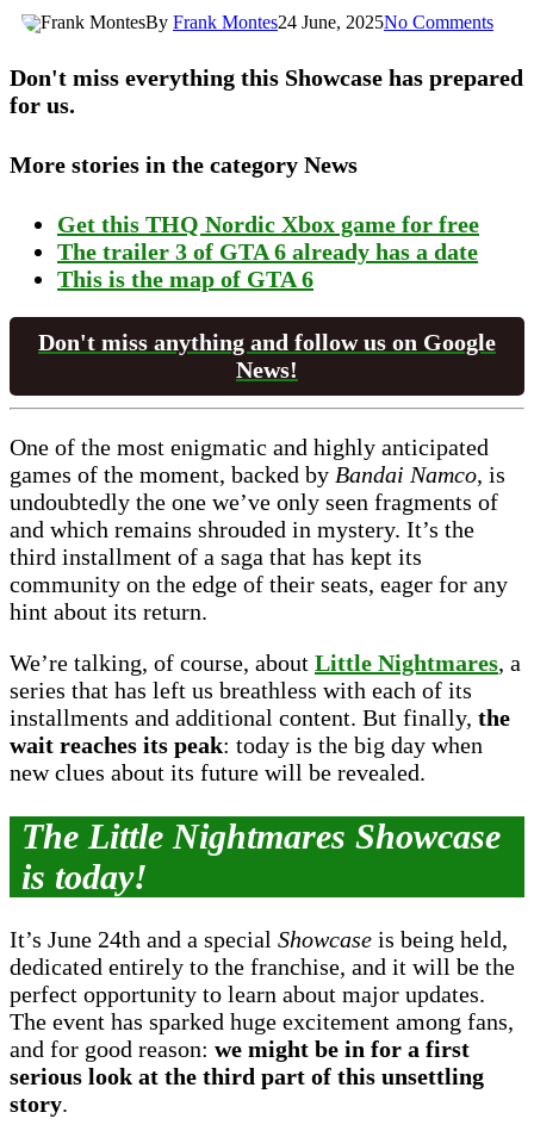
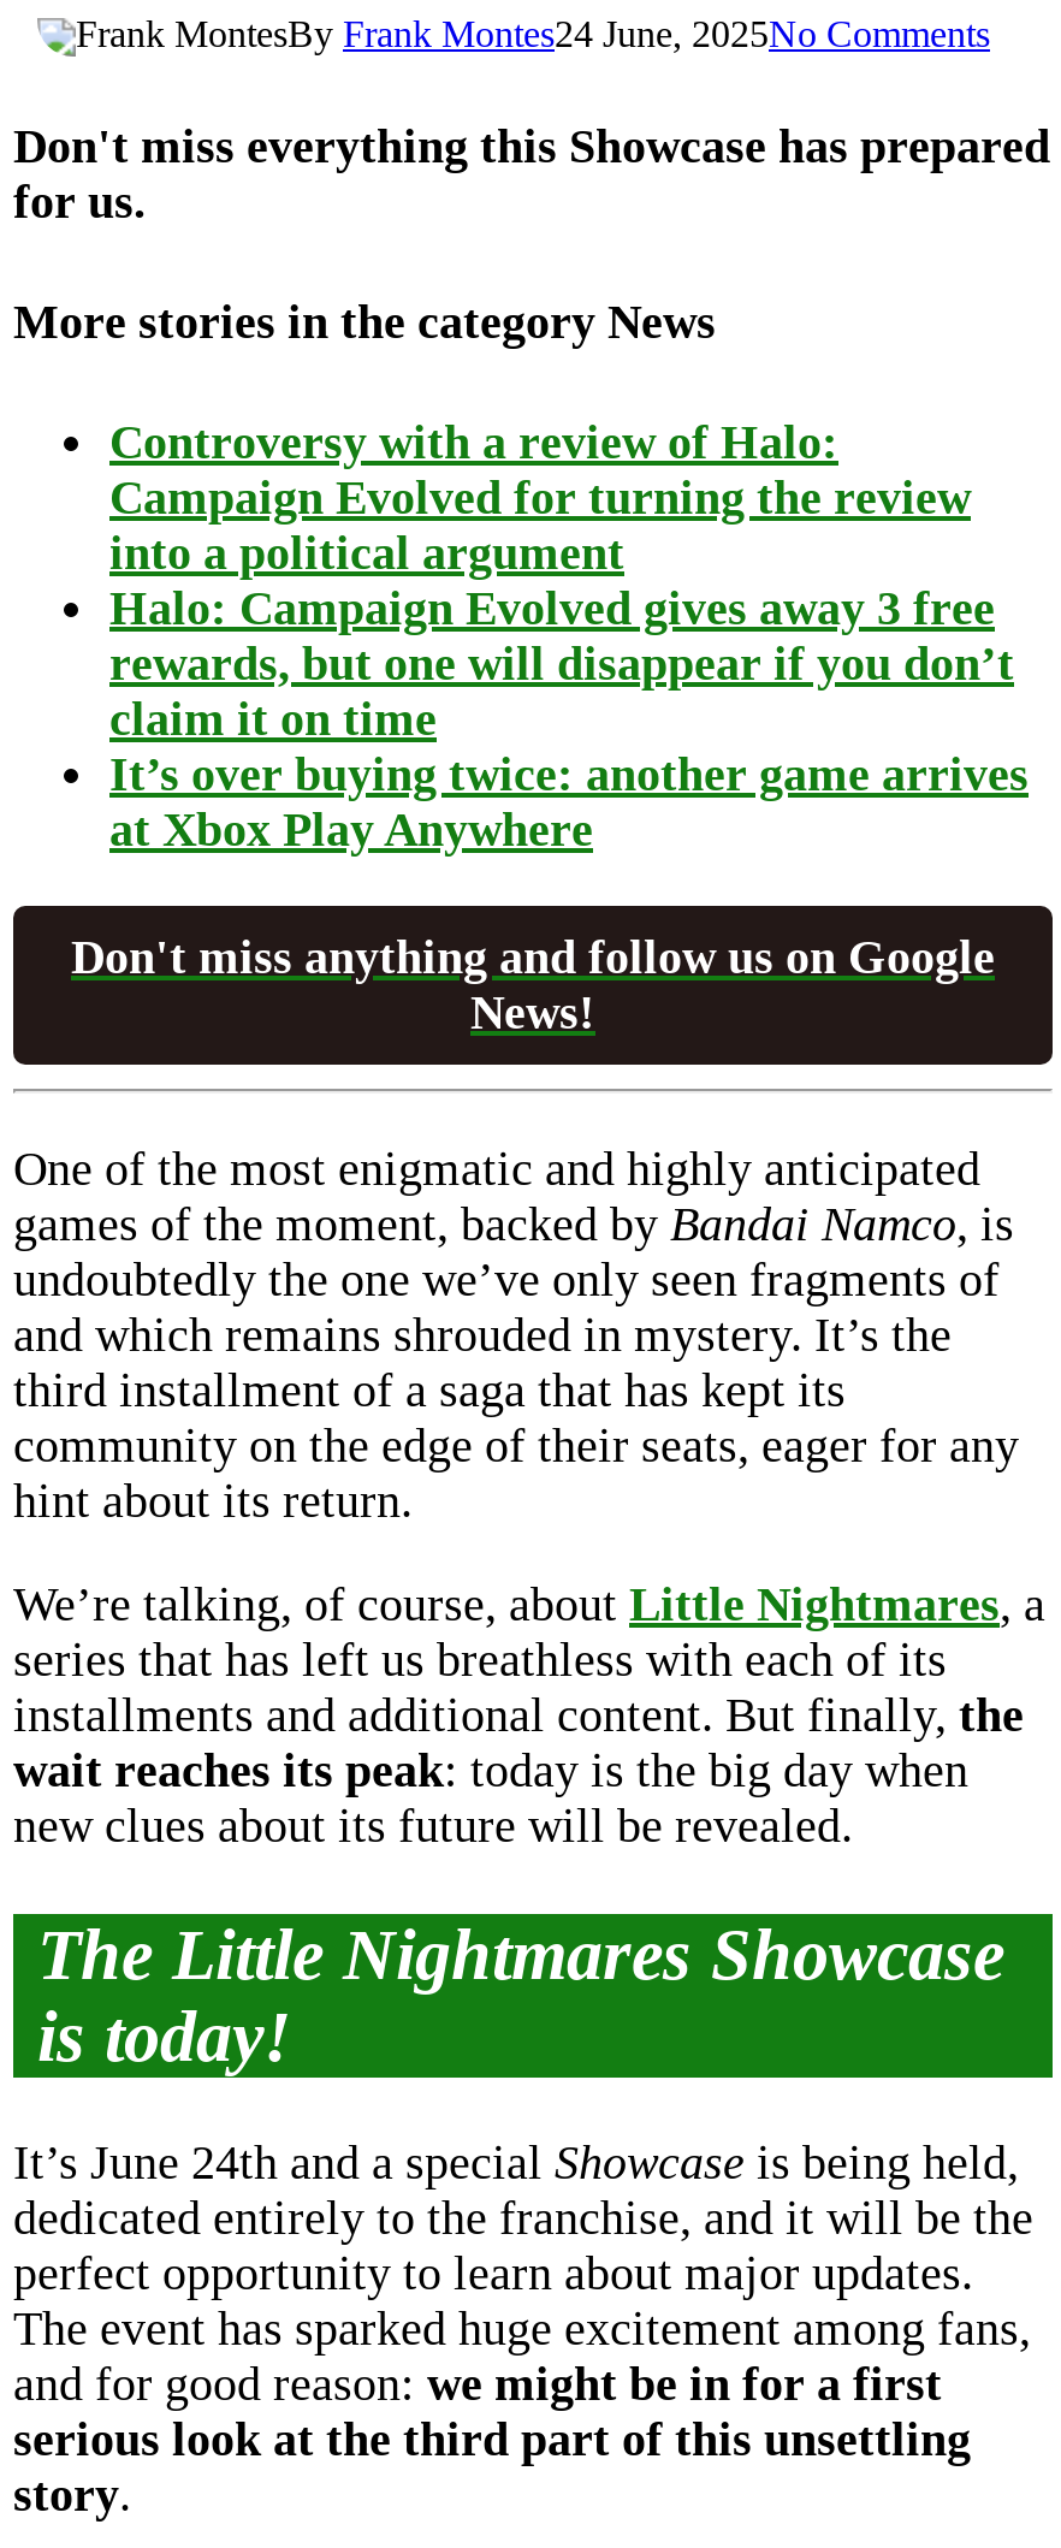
[57,211,479,292] Get this THQ Nordic Xbox game for free | The trailer 3 of GTA 6 already has a date | This is the map of GTA 6 -> [109,414,1029,855] Controversy with a review of Halo: | Campaign Evolved for turning the review | into a political argument | Halo: Campaign Evolved gives away 3 free | rewards, but one will disappear if you don’t | claim it on time | It’s over buying twice: another game arrives | at Xbox Play Anywhere

